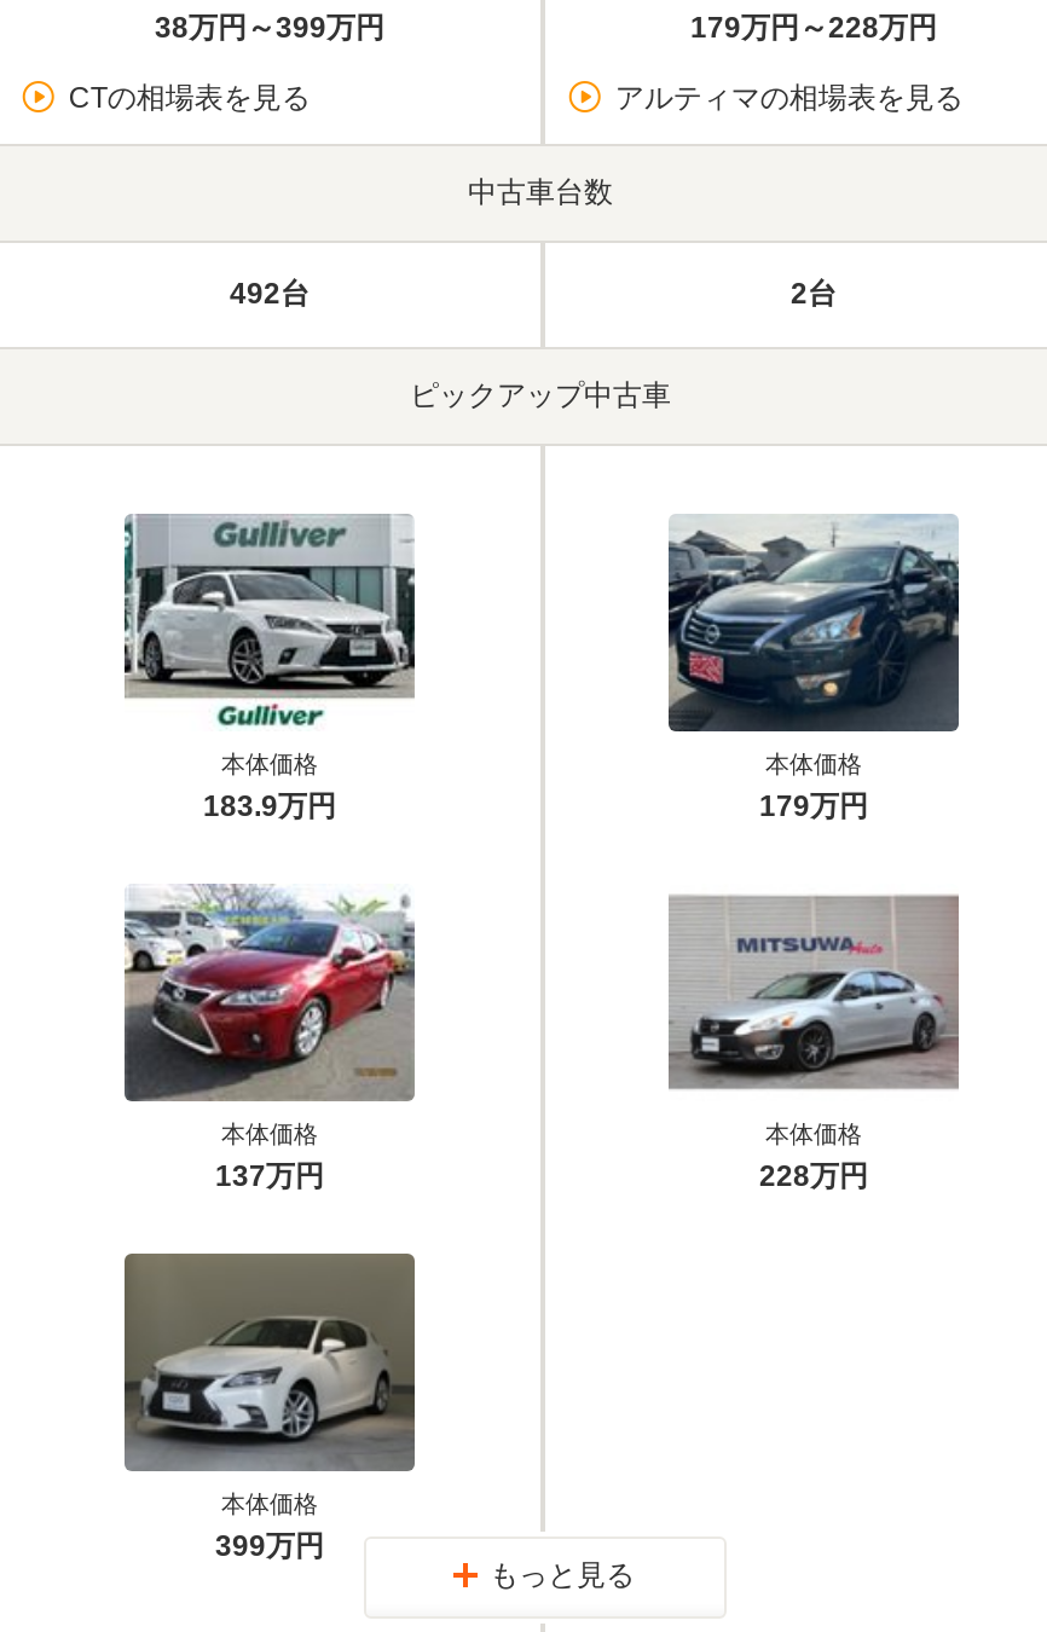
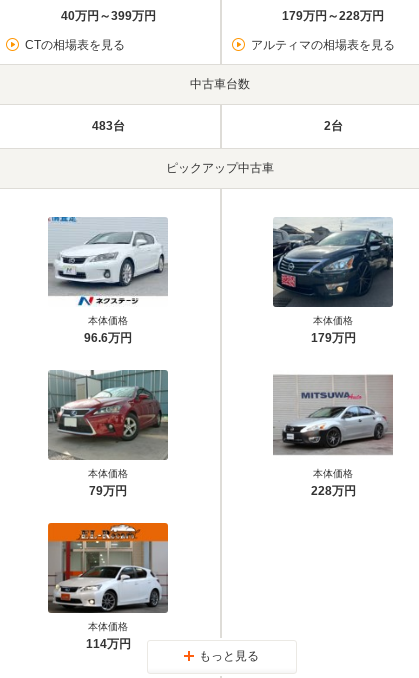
[155,12,384,45] 38万円～399万円 -> [60,9,155,23] 40万円～399万円
[230,276,310,310] 492台 -> [91,119,124,133] 483台
[125,514,417,823] [image] | 183.9万円 -> [48,216,168,345] [image] | 96.6万円
[125,884,415,1192] [image] | 137万円 -> [47,369,169,498] [image] | 79万円
[122,1251,417,1562] [image] | 399万円 -> [47,522,169,651] [image] | 114万円

